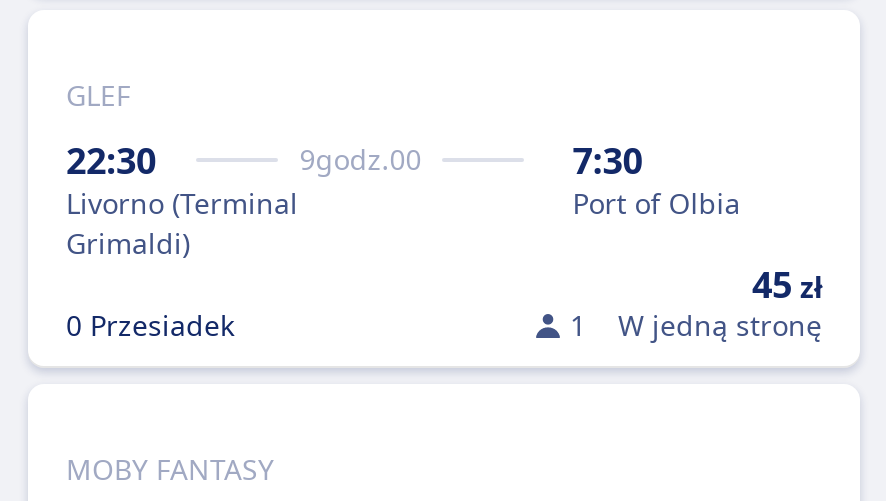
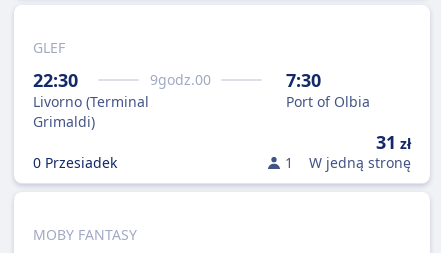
[752,260,822,308] 45 zł -> [376,130,411,154] 31 zł

